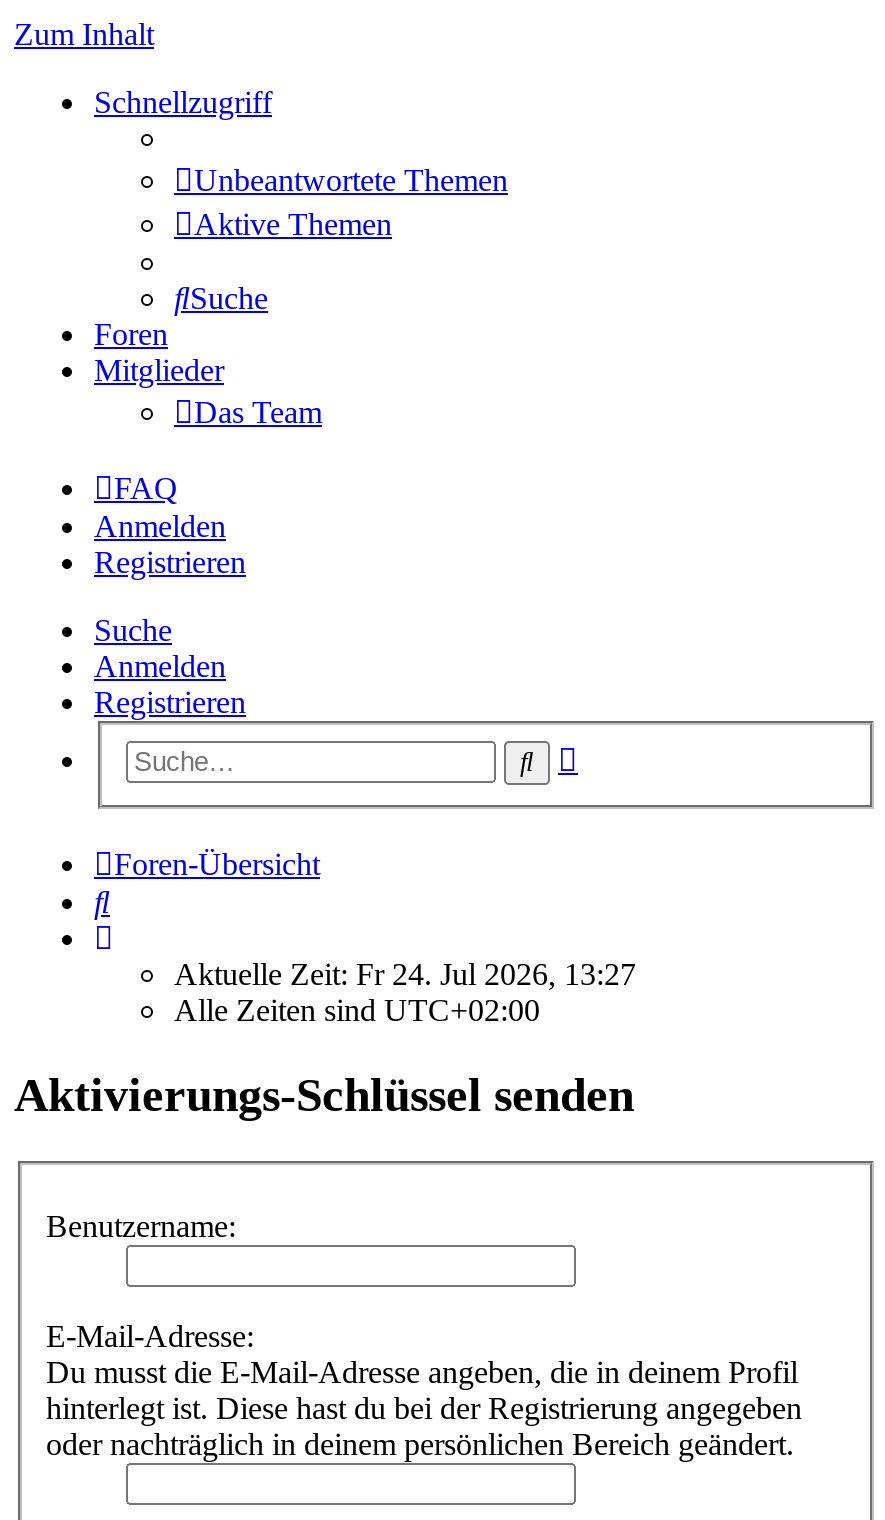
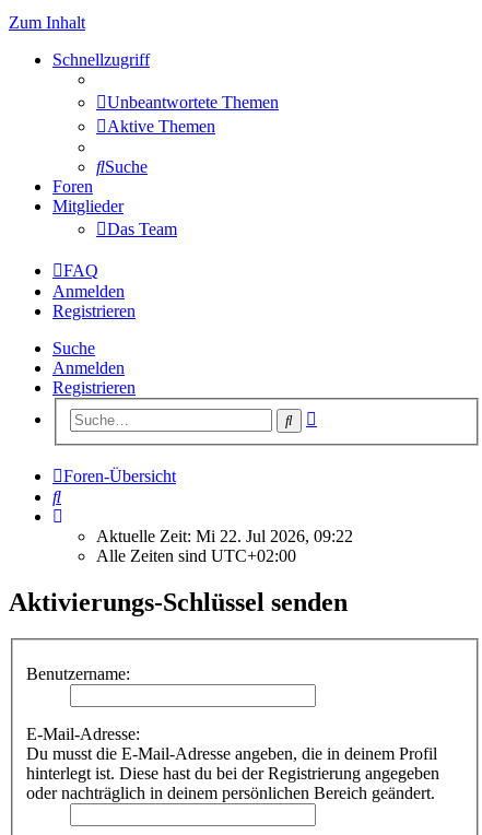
[174,956,636,990] Aktuelle Zeit: Fr 24. Jul 2026, 13:27 -> [96,526,353,545] Aktuelle Zeit: Mi 22. Jul 2026, 09:22

